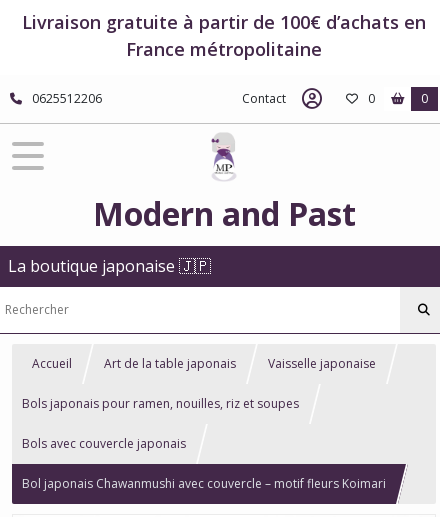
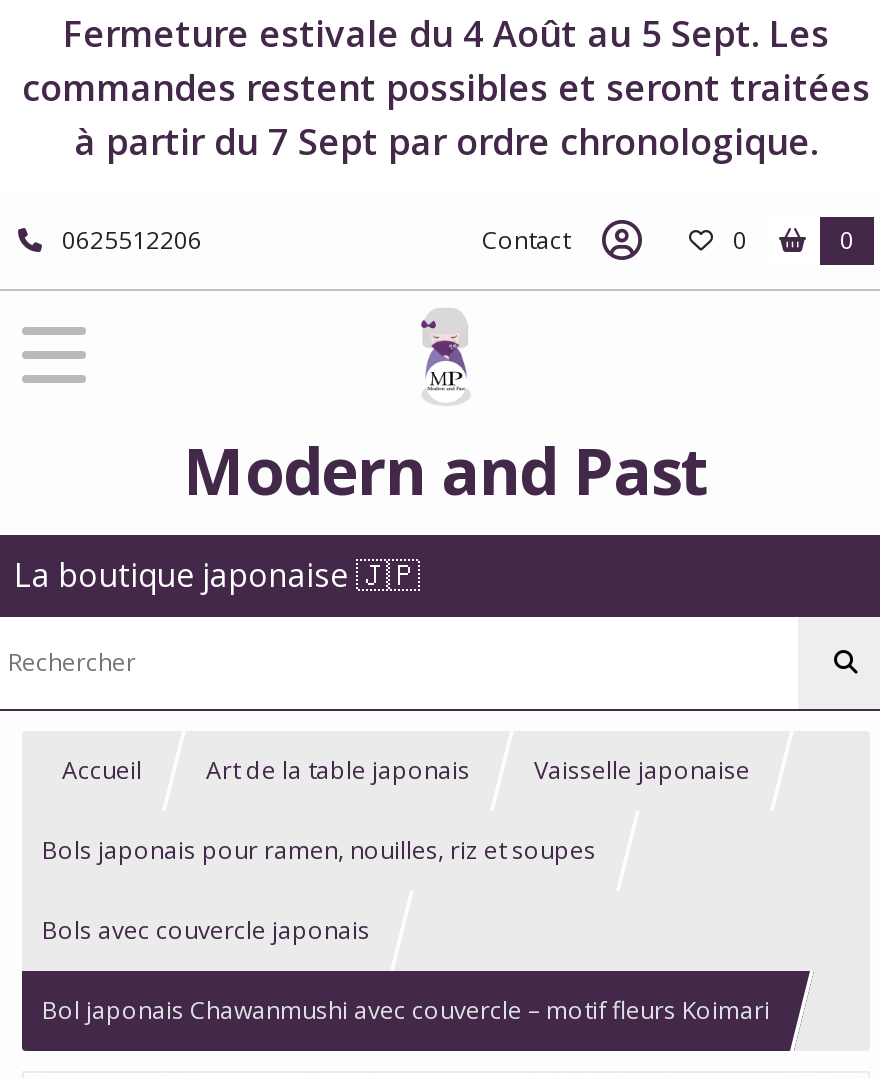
[22,10,426,61] Livraison gratuite à partir de 100€ d’achats en | France métropolitaine -> [22,9,870,165] Fermeture estivale du 4 Août au 5 Sept. Les | commandes restent possibles et seront traitées | à partir du 7 Sept par ordre chronologique.

